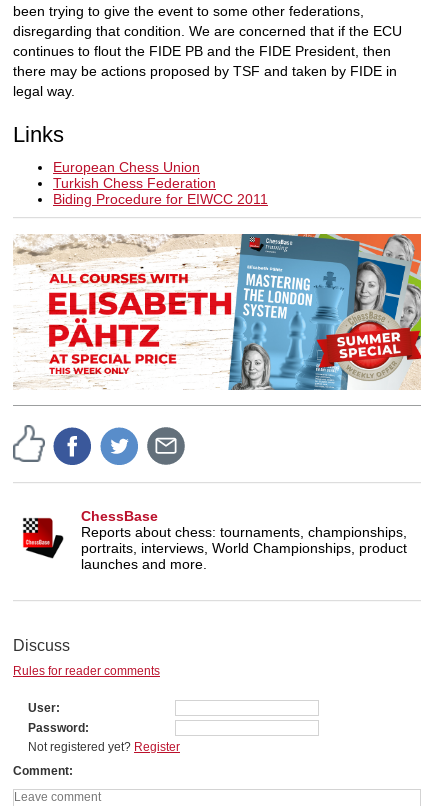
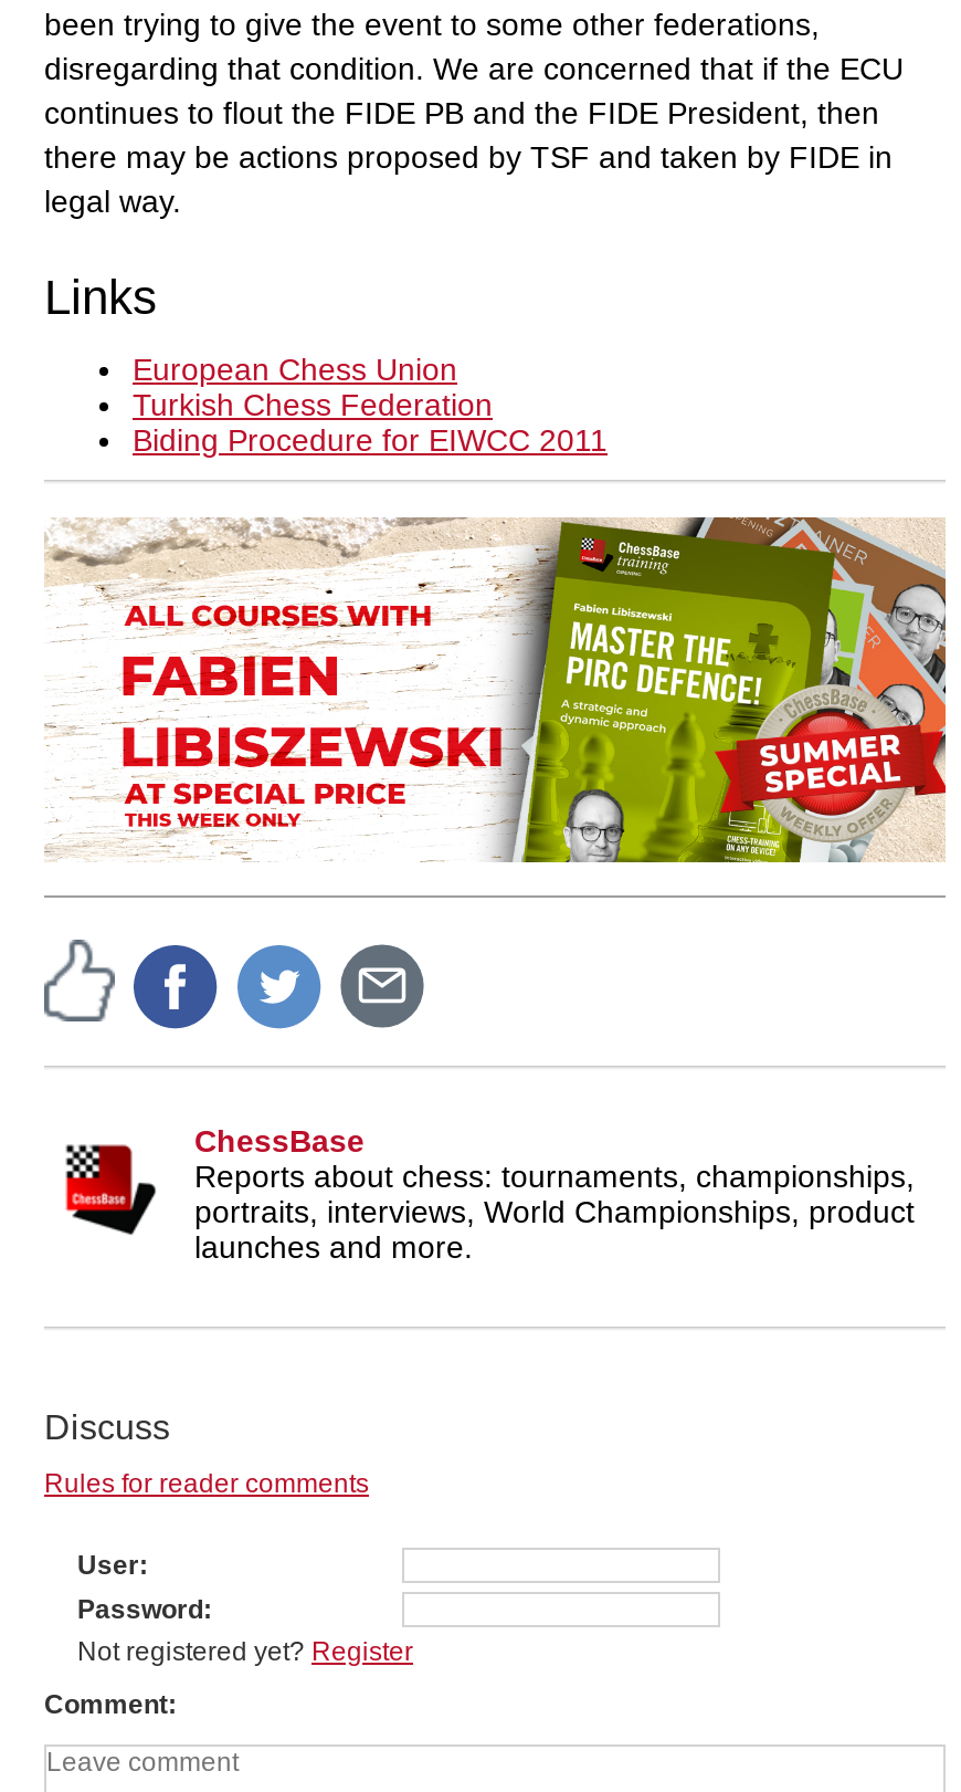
[48,233,422,391] [image] -> [124,515,946,864] [image]

